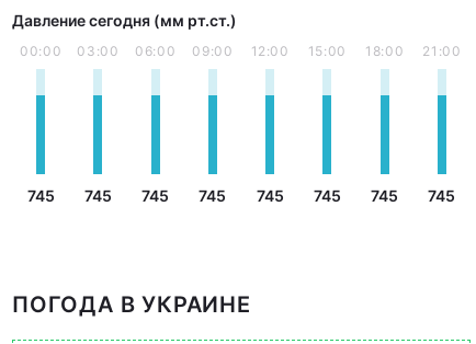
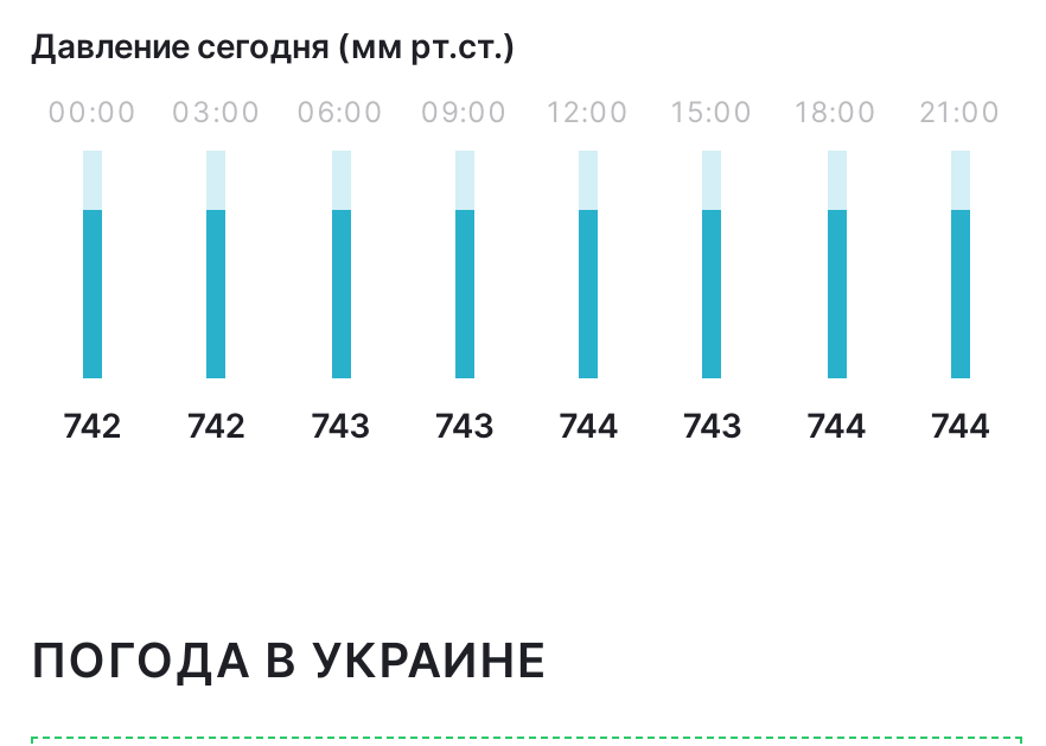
[27,186,54,205] 745 -> [63,404,122,445] 742
[84,186,112,205] 745 -> [187,404,246,445] 742
[142,186,169,205] 745 -> [311,404,370,445] 743
[199,186,226,205] 745 -> [435,404,494,445] 743
[256,186,284,205] 745 -> [559,404,618,445] 744
[314,186,341,205] 745 -> [683,404,742,445] 743
[371,186,398,205] 745 -> [807,404,866,445] 744
[428,186,456,205] 745 -> [931,404,990,445] 744

